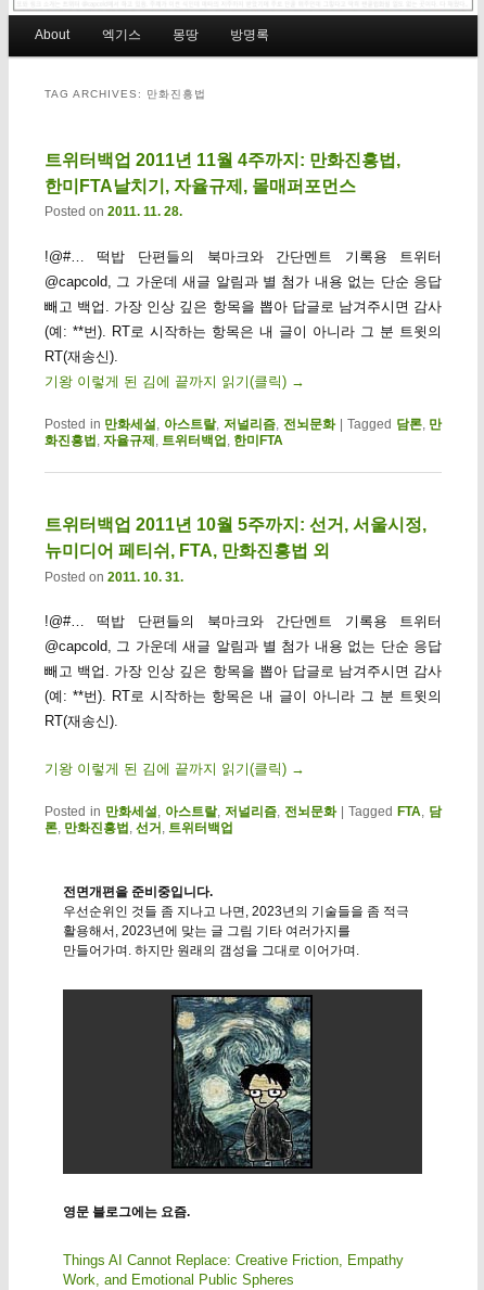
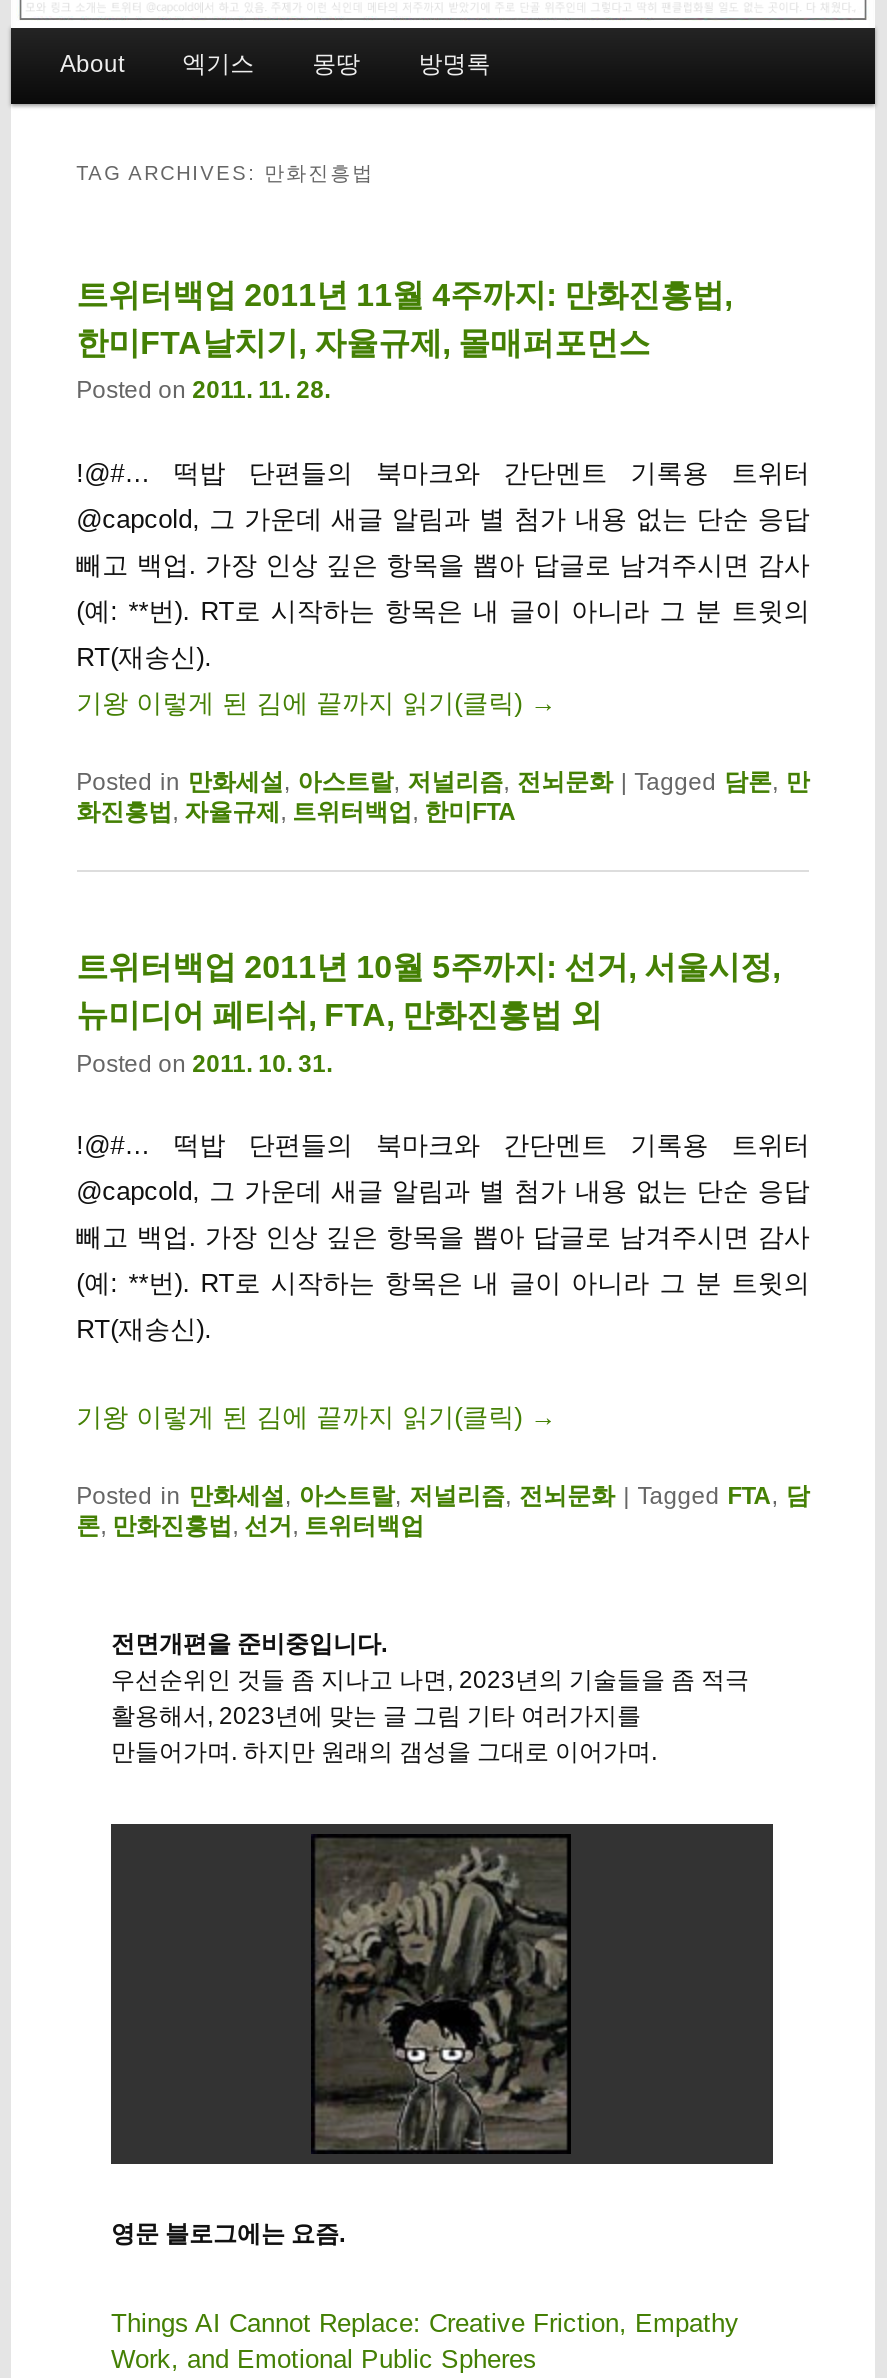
[174,996,311,1166] [image] -> [315,1838,567,2150] [image]

